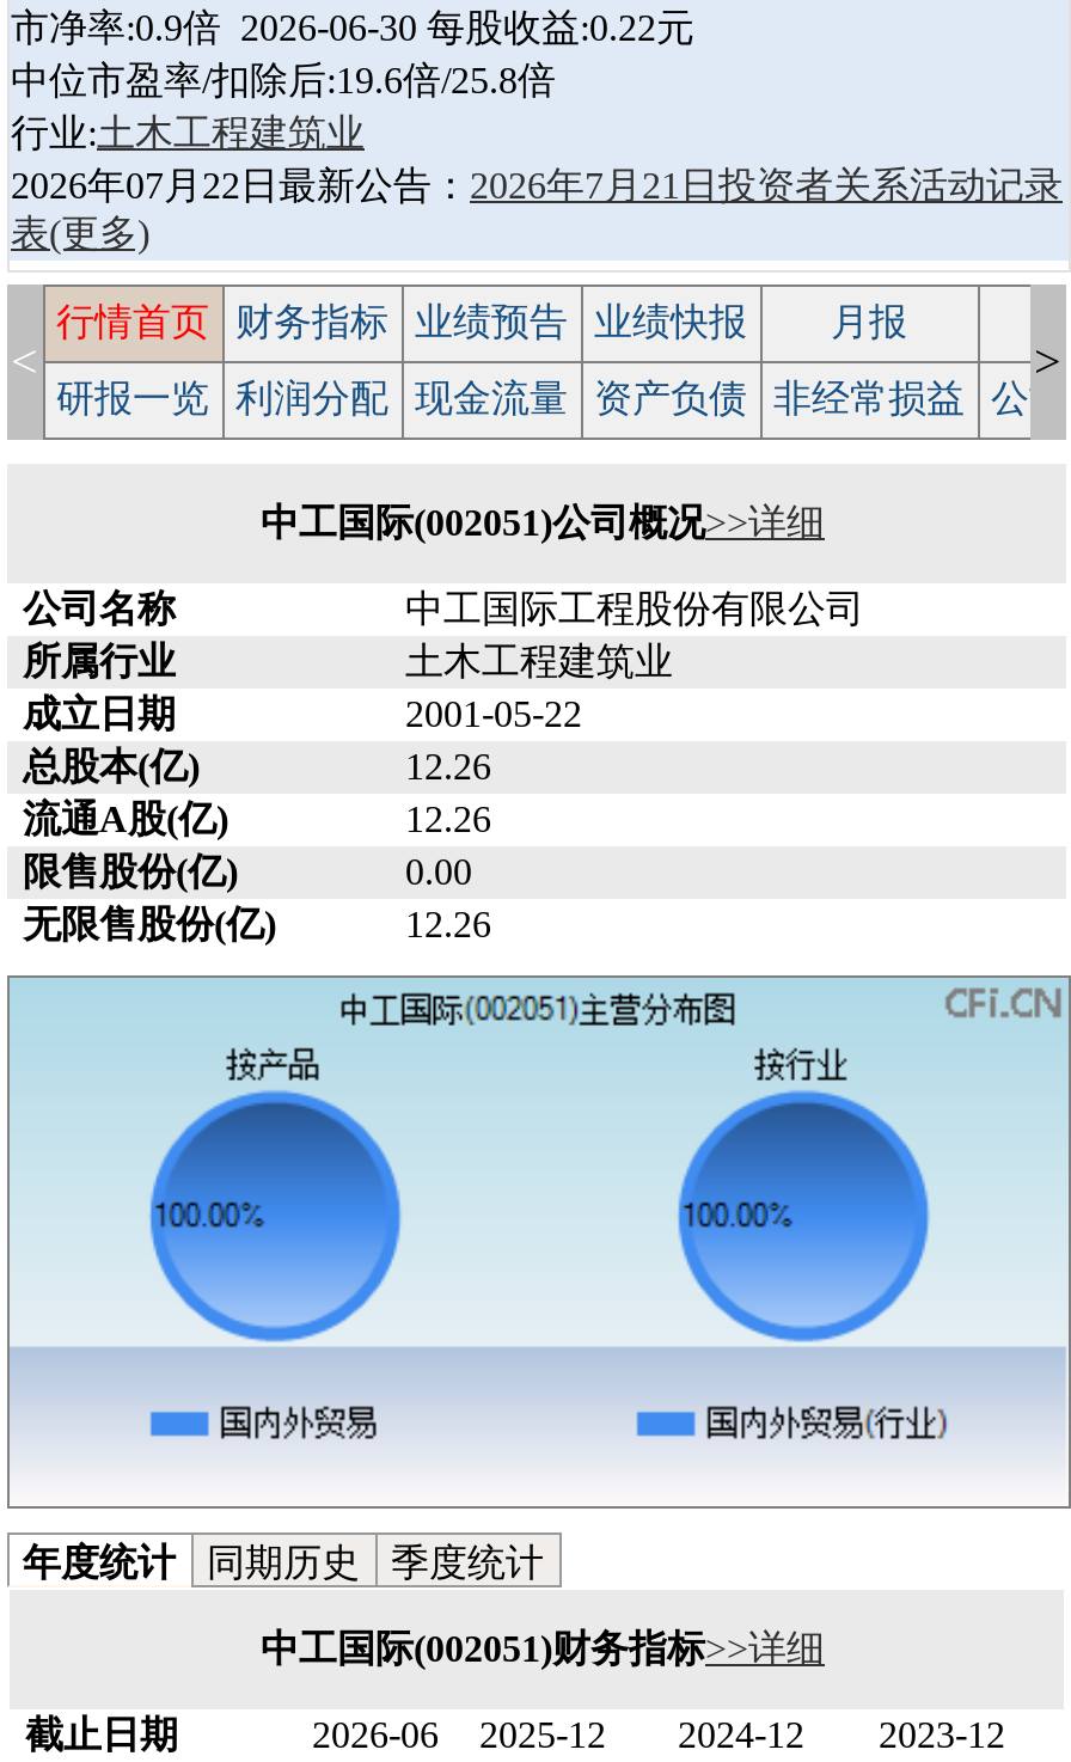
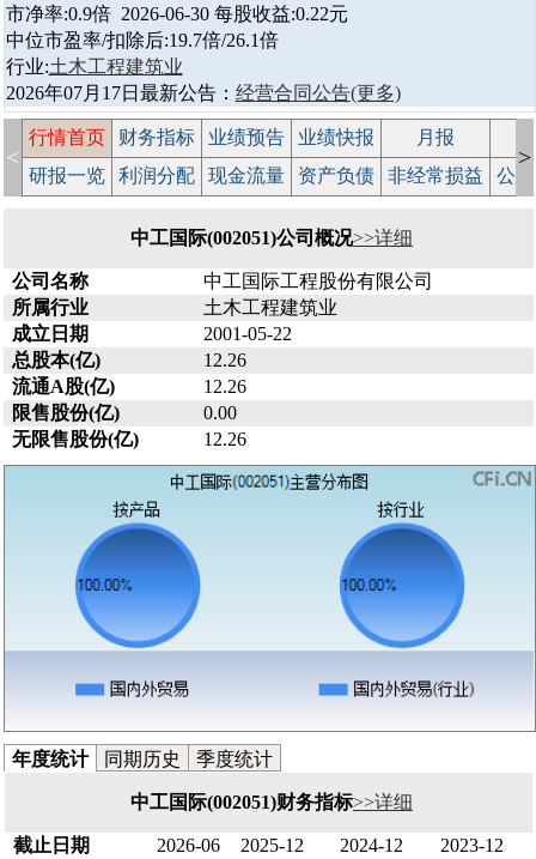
[11,60,556,100] 中位市盈率/扣除后:19.6倍/25.8倍 -> [5,30,278,50] 中位市盈率/扣除后:19.7倍/26.1倍
[11,165,1063,253] 2026年07月22日最新公告：2026年7月21日投资者关系活动记录 | 表(更多) -> [5,83,400,103] 2026年07月17日最新公告：经营合同公告(更多)

